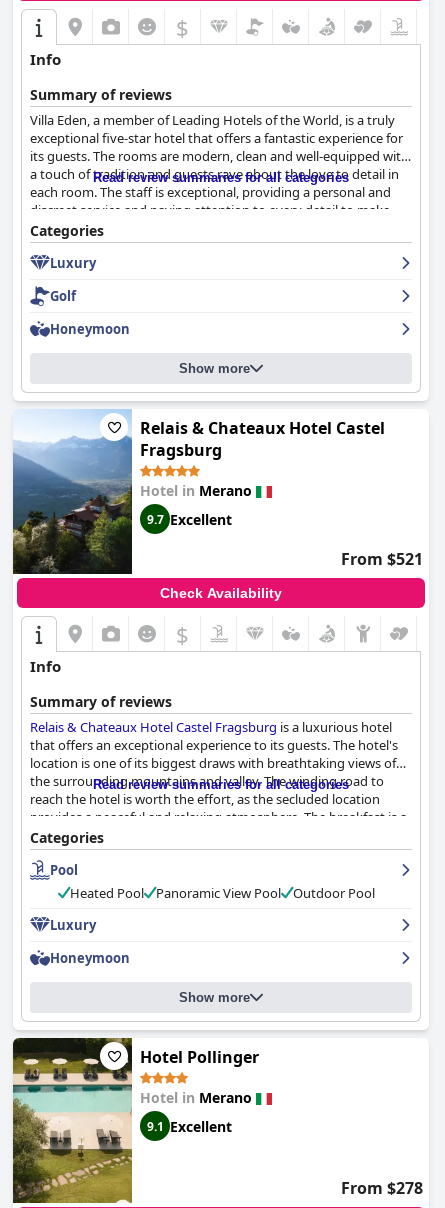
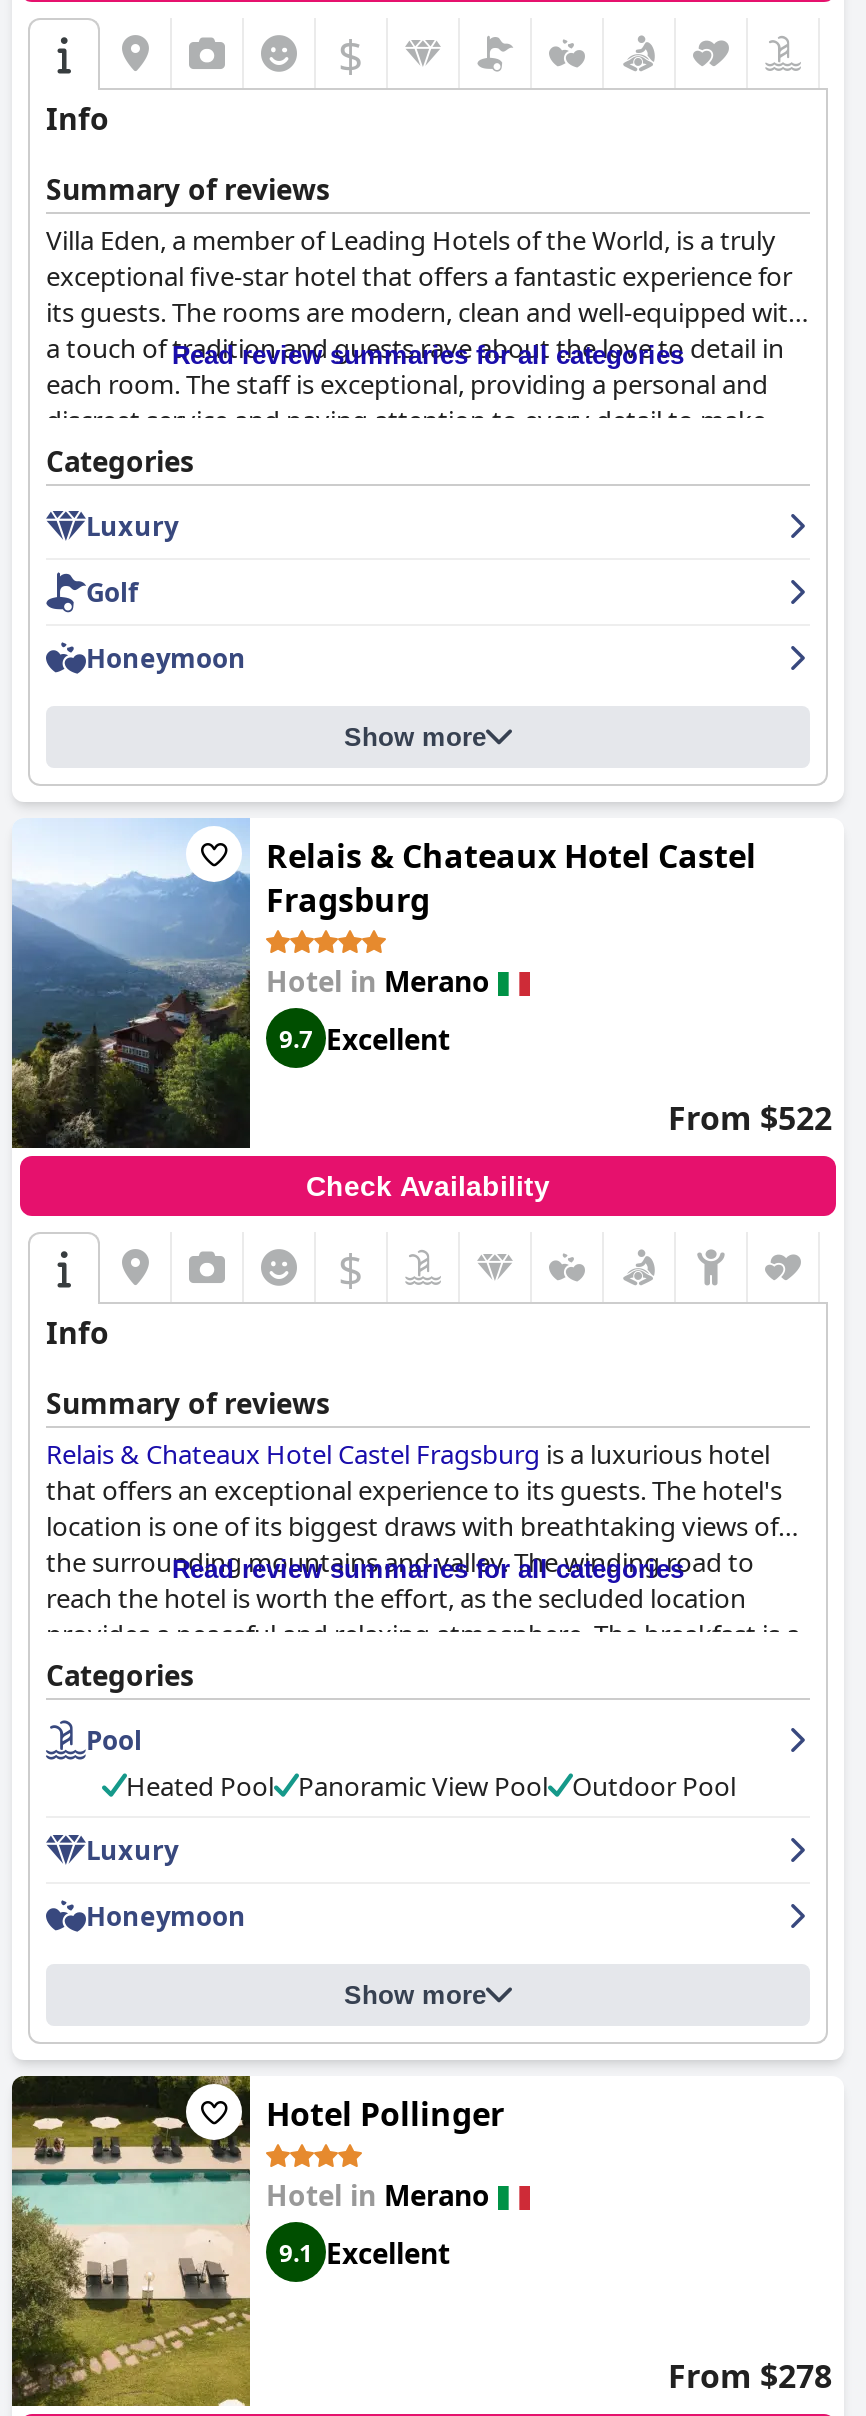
[341,548,423,570] From $521 -> [668,1096,832,1140] From $522

